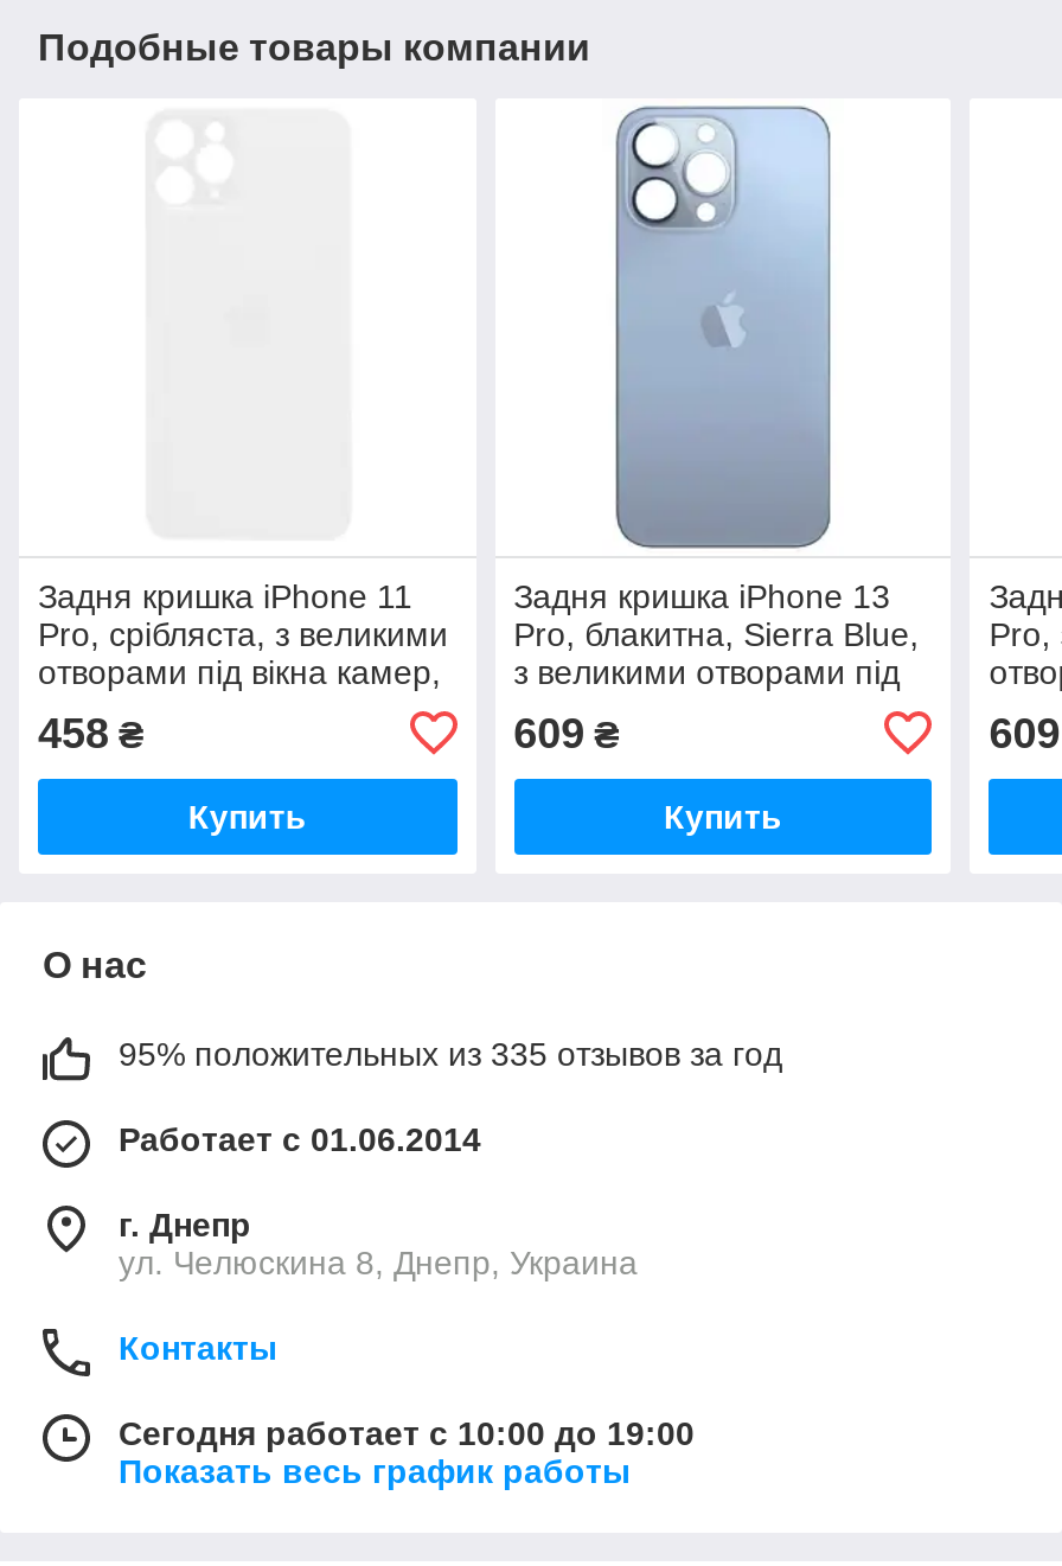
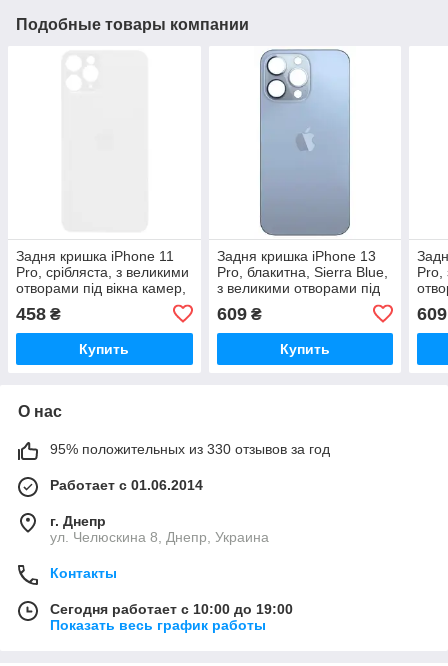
[119,1034,782,1072] 95% положительных из 335 отзывов за год -> [50,441,330,457] 95% положительных из 330 отзывов за год

